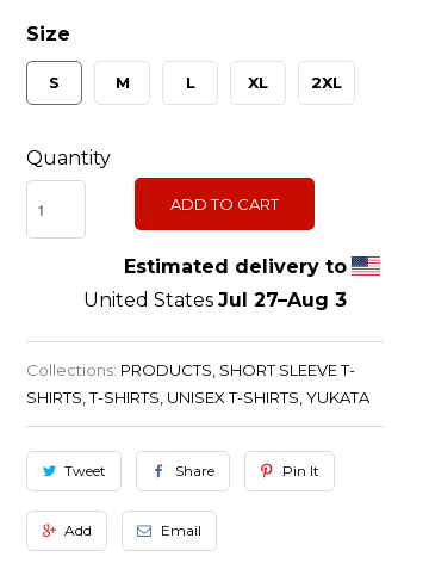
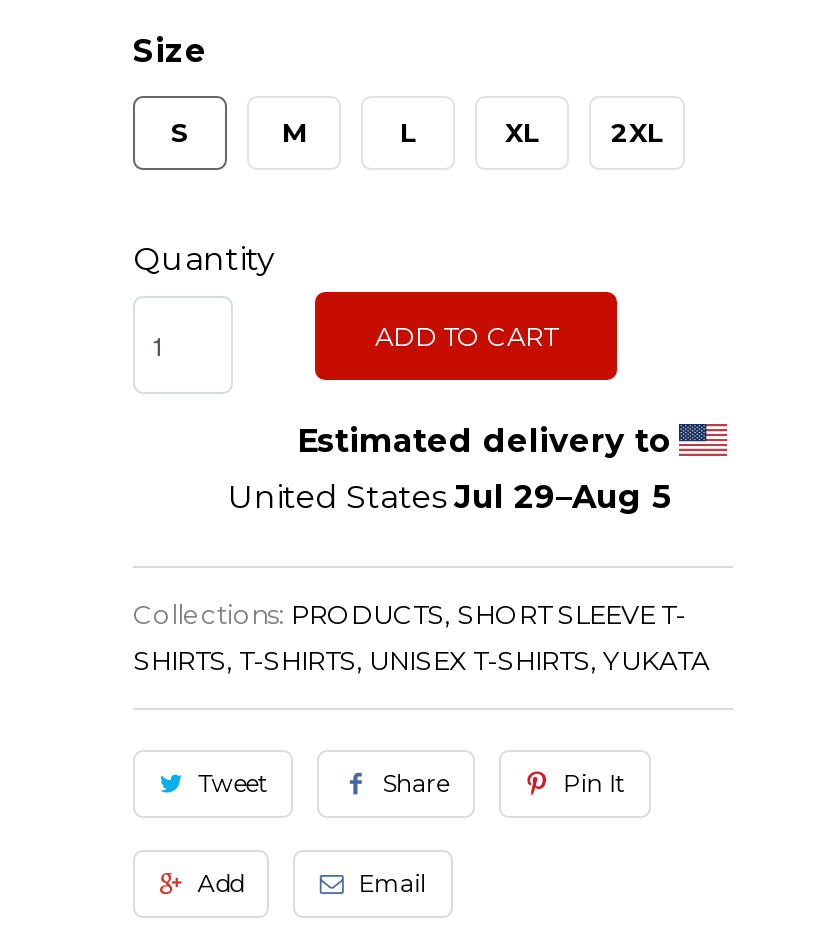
[83,288,346,311] United States Jul 27–Aug 3 -> [228,477,670,515] United States Jul 29–Aug 5

